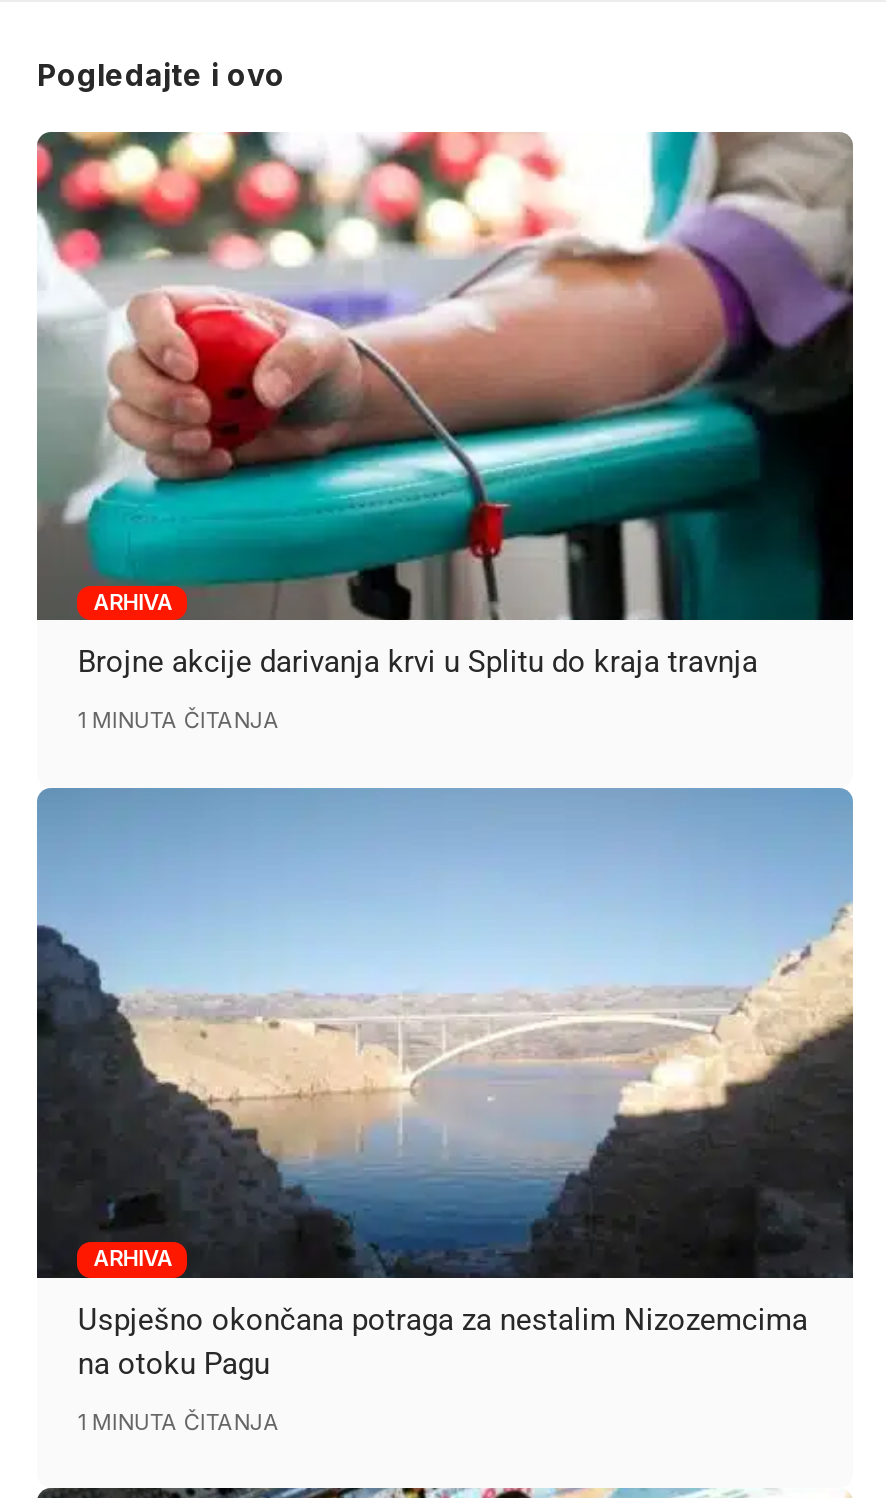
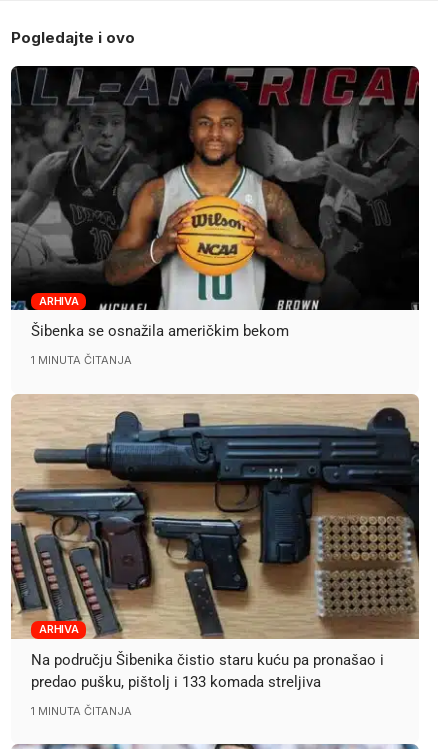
[35,130,855,681] [image] | Brojne akcije darivanja krvi u Splitu do kraja travnja -> [10,65,420,340] [image] | Šibenka se osnažila američkim bekom
[35,786,855,1381] [image] | Uspješno okončana potraga za nestalim Nizozemcima | na otoku Pagu -> [10,394,420,691] [image] | Na području Šibenika čistio staru kuću pa pronašao i | predao pušku, pištolj i 133 komada streljiva

